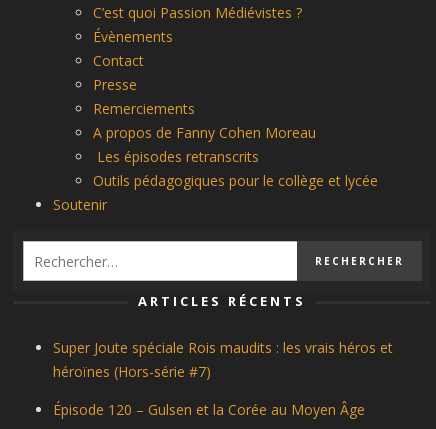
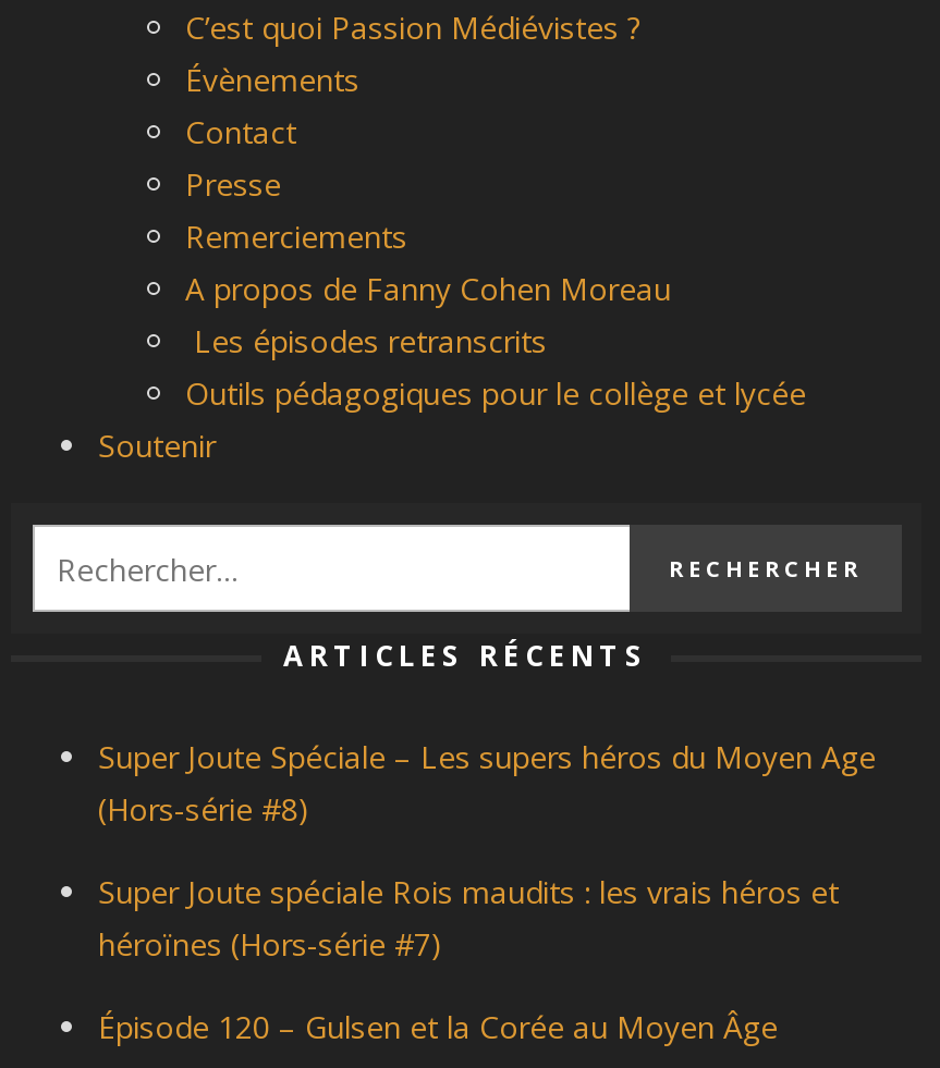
none -> [98,736,876,830] Super Joute Spéciale – Les supers héros du Moyen Age | (Hors-série #8)

